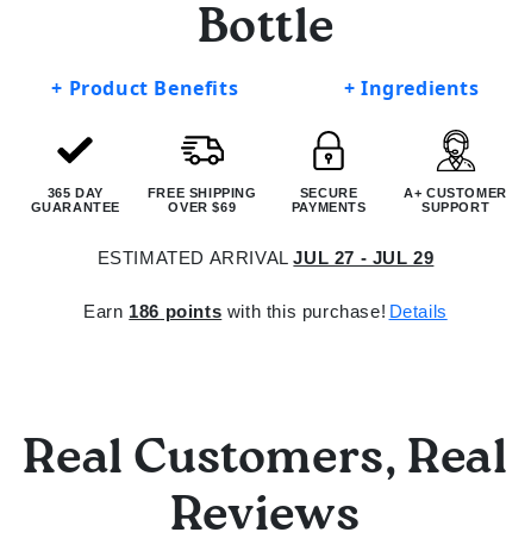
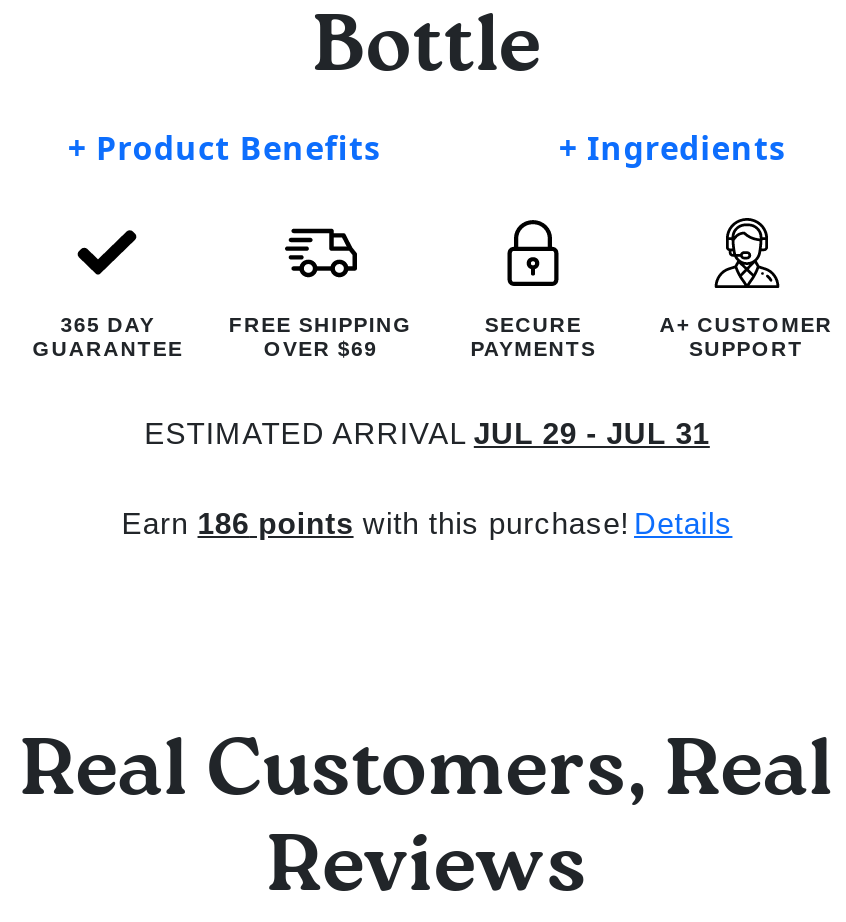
[97,248,434,268] ESTIMATED ARRIVAL JUL 27 - JUL 29 -> [144,417,710,451] ESTIMATED ARRIVAL JUL 29 - JUL 31

